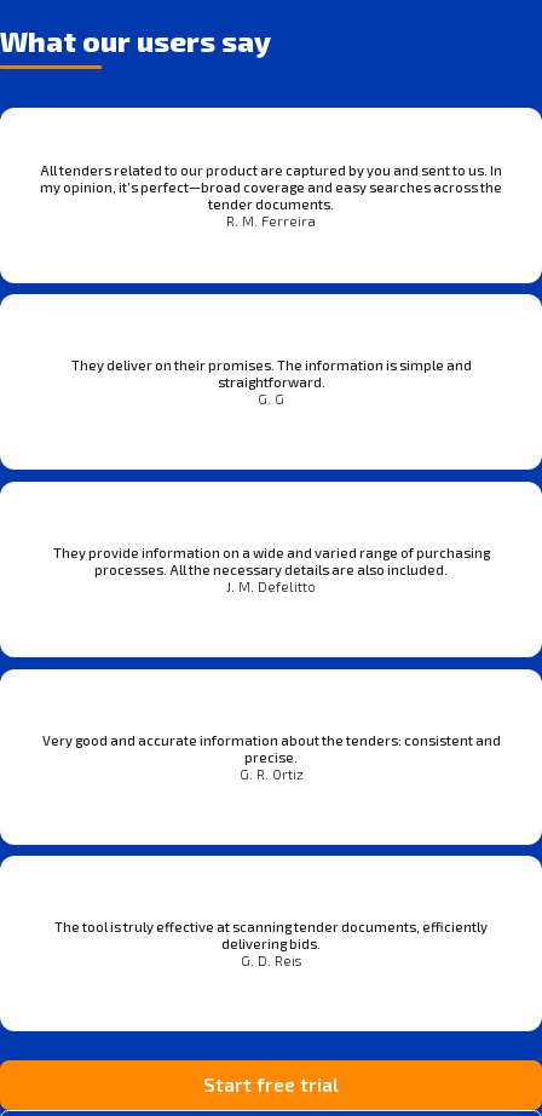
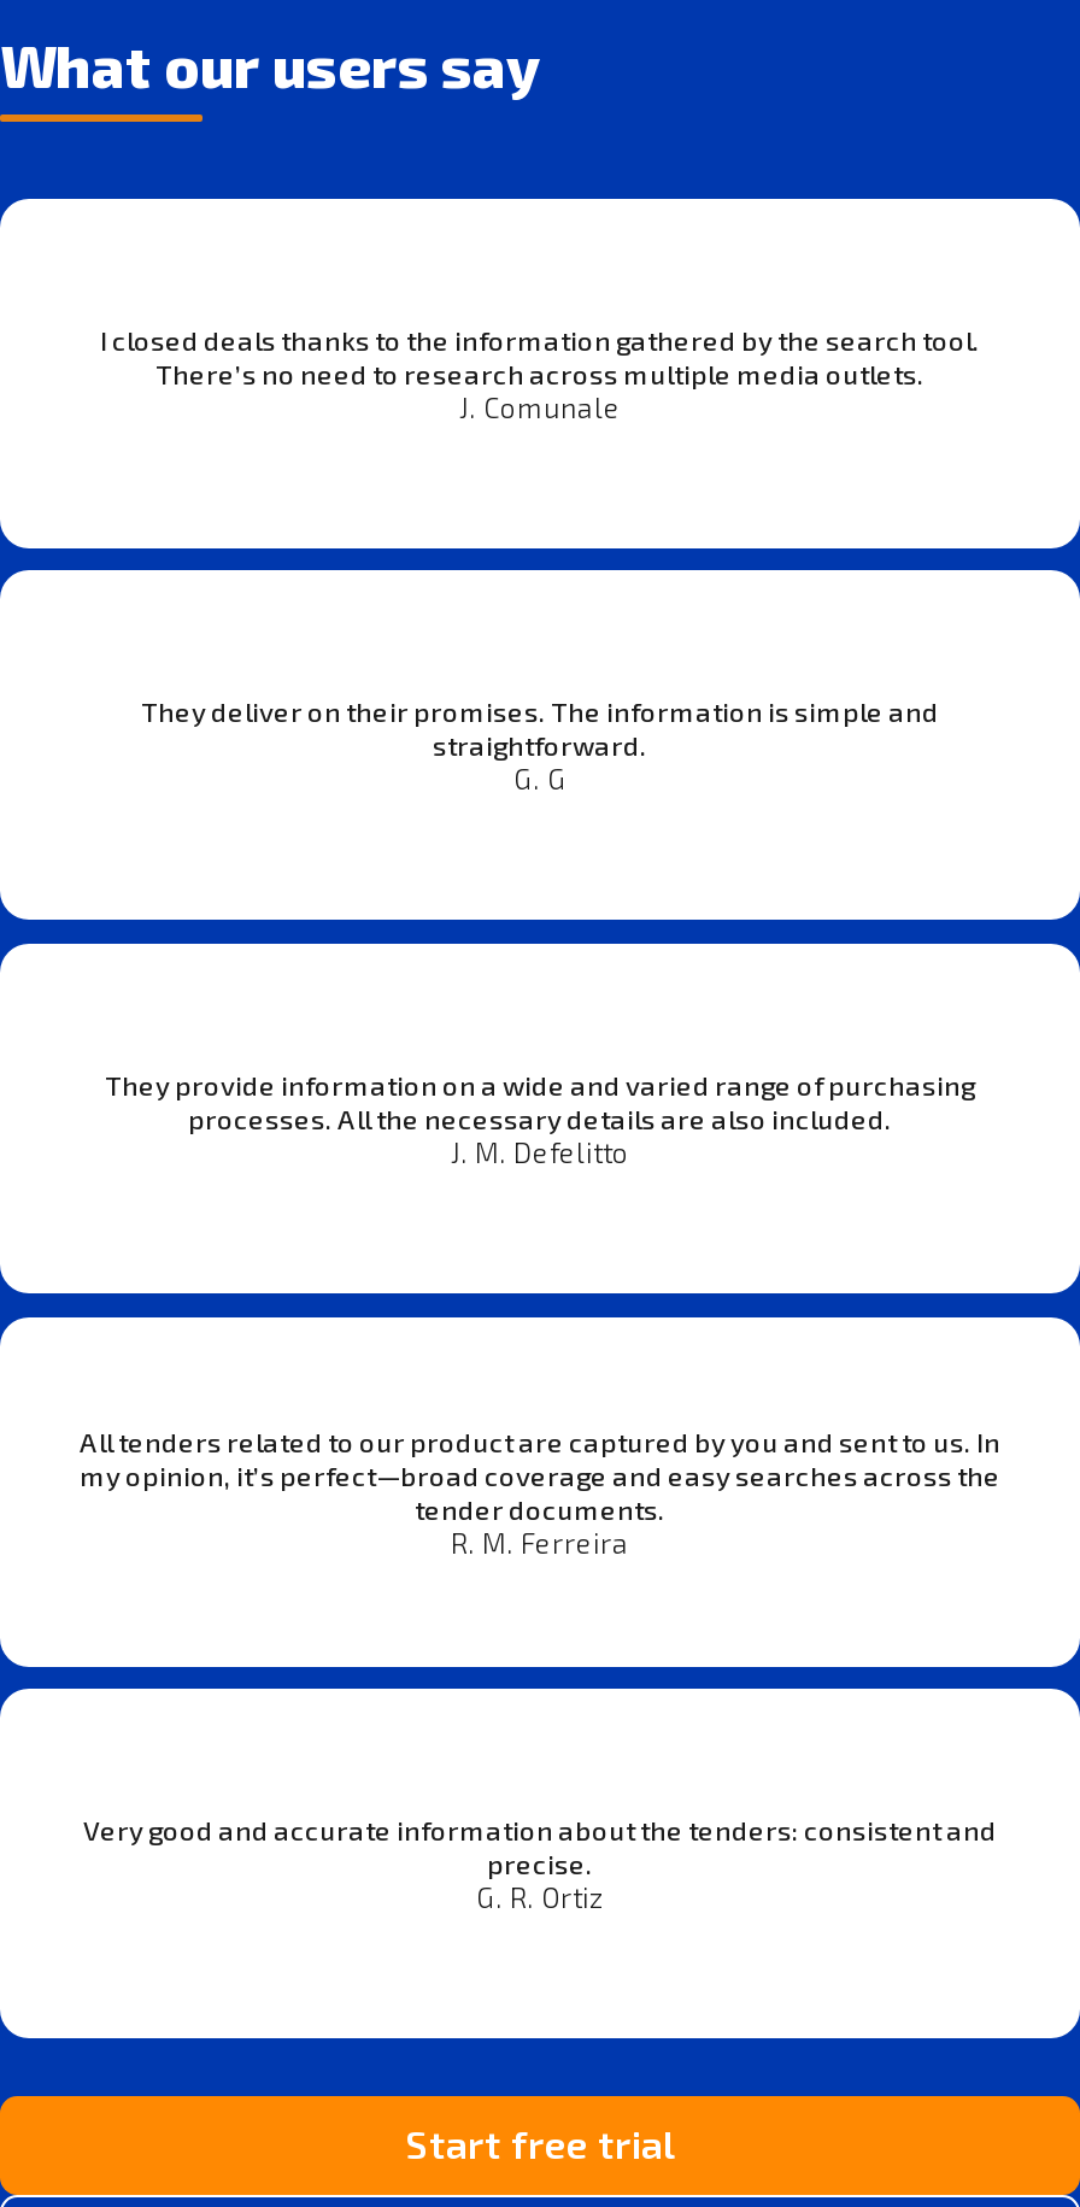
none -> [100,324,980,423] I closed deals thanks to the information gathered by the search tool. | There’s no need to research across multiple media outlets. | J. Comunale
moved [40,162,502,229] -> [80,1425,1000,1558]: All tenders related to our product are captured by you and sent to us. In | my opinion, it’s perfect—broad coverage and easy searches across the | tender documents. | R. M. Ferreira
moved [42,732,500,781] -> [83,1815,997,1913]: Very good and accurate information about the tenders: consistent and | precise. | G. R. Ortiz
[54,919,488,969] The tool is truly effective at scanning tender documents, efficiently | delivering bids. | G. D. Reis -> none

